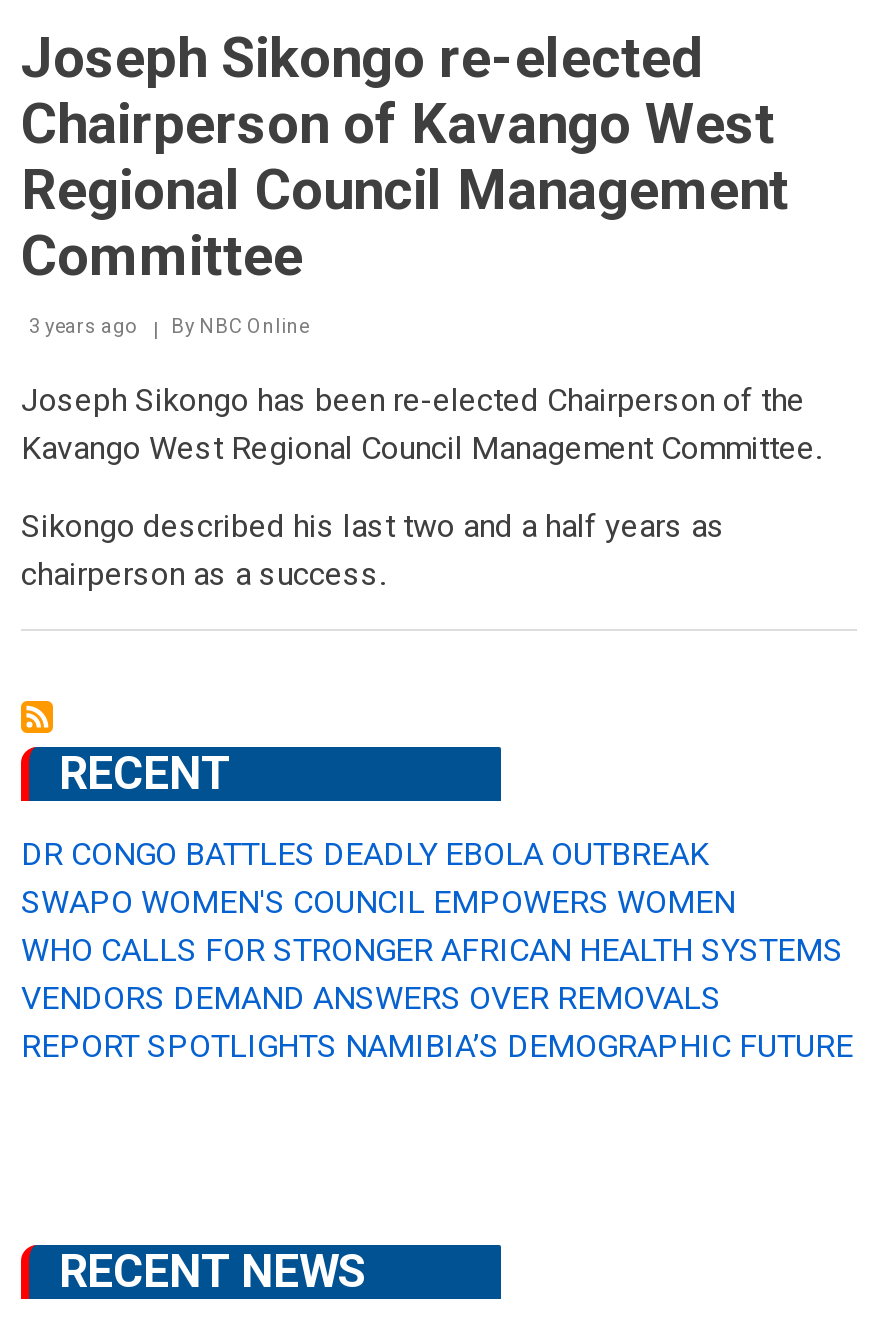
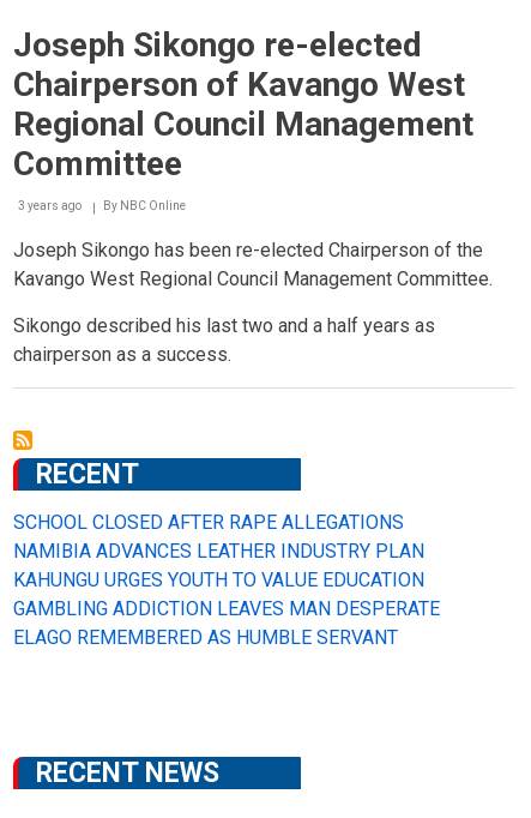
[21,835,853,1065] DR CONGO BATTLES DEADLY EBOLA OUTBREAK | SWAPO WOMEN'S COUNCIL EMPOWERS WOMEN | WHO CALLS FOR STRONGER AFRICAN HEALTH SYSTEMS | VENDORS DEMAND ANSWERS OVER REMOVALS | REPORT SPOTLIGHTS NAMIBIA’S DEMOGRAPHIC FUTURE -> [13,511,440,649] SCHOOL CLOSED AFTER RAPE ALLEGATIONS | NAMIBIA ADVANCES LEATHER INDUSTRY PLAN | KAHUNGU URGES YOUTH TO VALUE EDUCATION | GAMBLING ADDICTION LEAVES MAN DESPERATE | ELAGO REMEMBERED AS HUMBLE SERVANT

